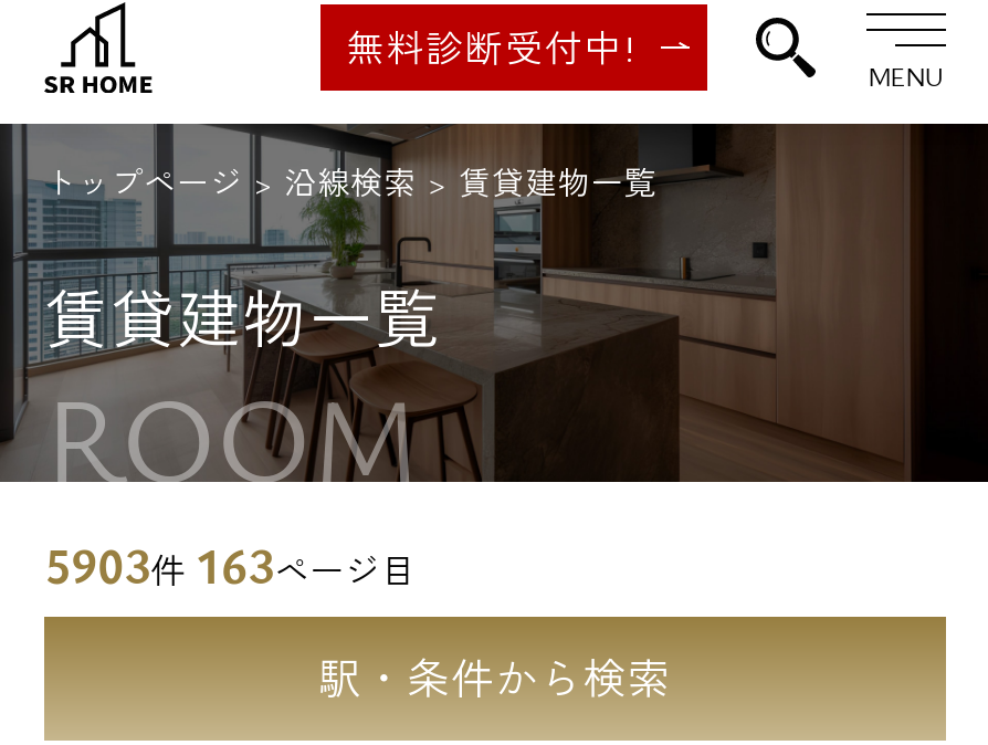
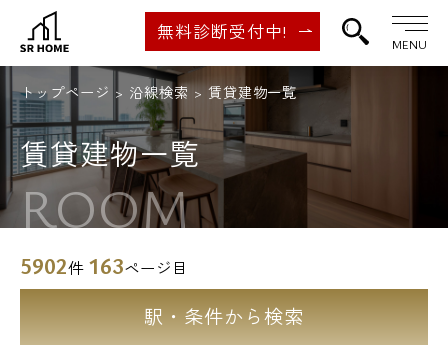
[45,531,416,599] 5903件163ページ目 -> [20,250,188,281] 5902件163ページ目

